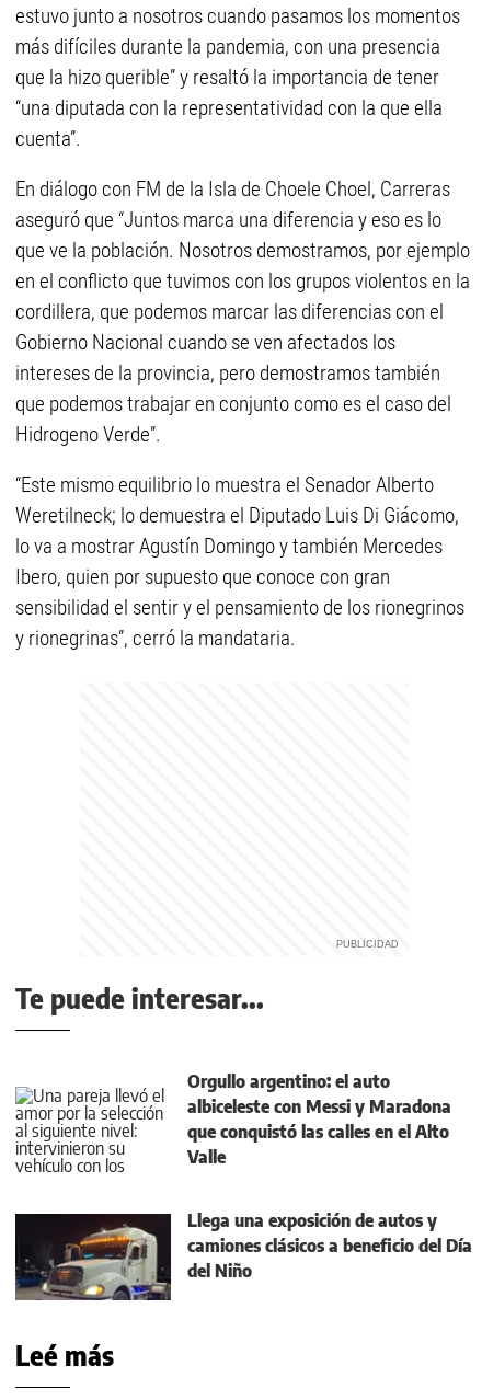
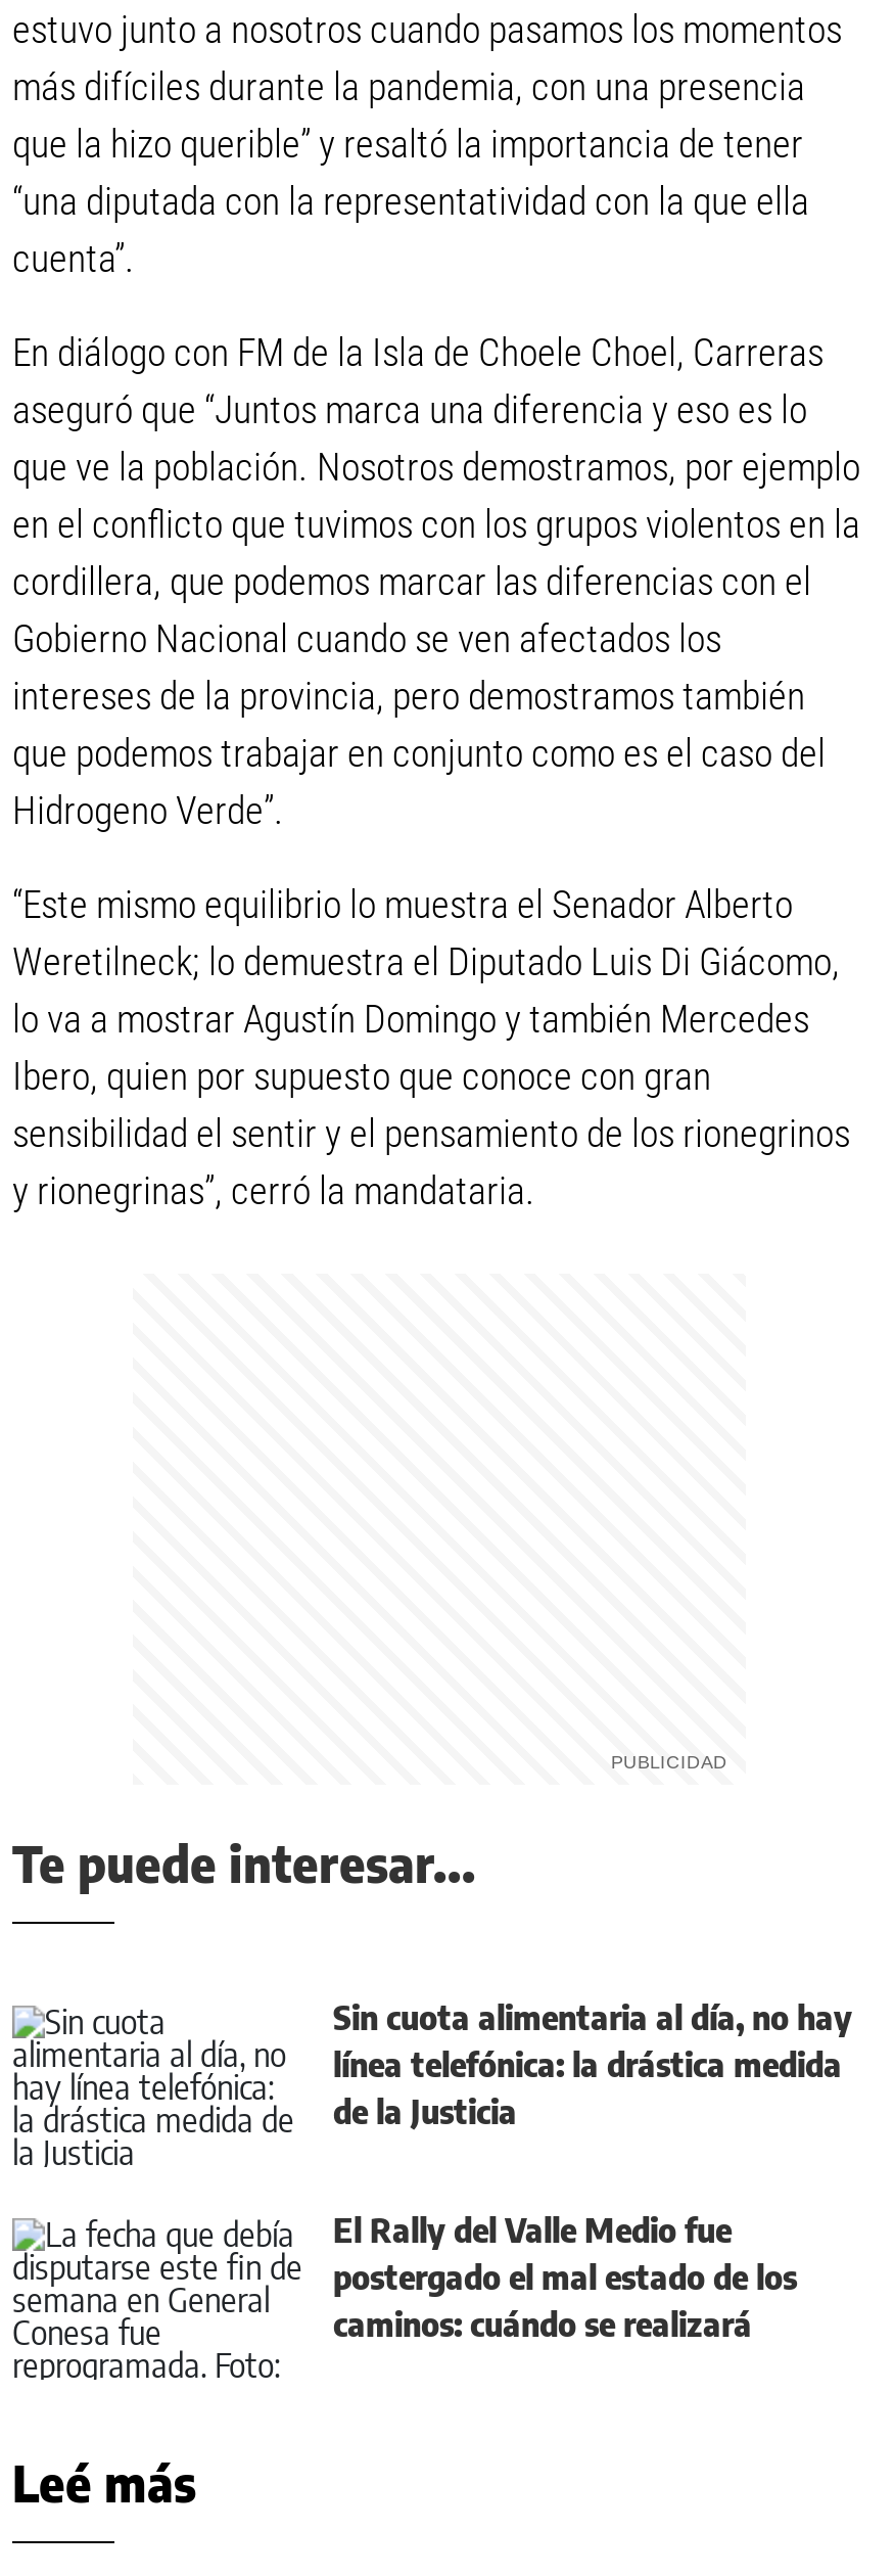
[15,1070,451,1173] [image] | Orgullo argentino: el auto | albiceleste con Messi y Maradona | que conquistó las calles en el Alto | Valle -> [10,1997,852,2169] [image] | Sin cuota alimentaria al día, no hay | línea telefónica: la drástica medida | de la Justicia
[14,1209,472,1301] [image] | Llega una exposición de autos y | camiones clásicos a beneficio del Día | del Niño -> [12,2210,797,2380] [image] | El Rally del Valle Medio fue | postergado el mal estado de los | caminos: cuándo se realizará

